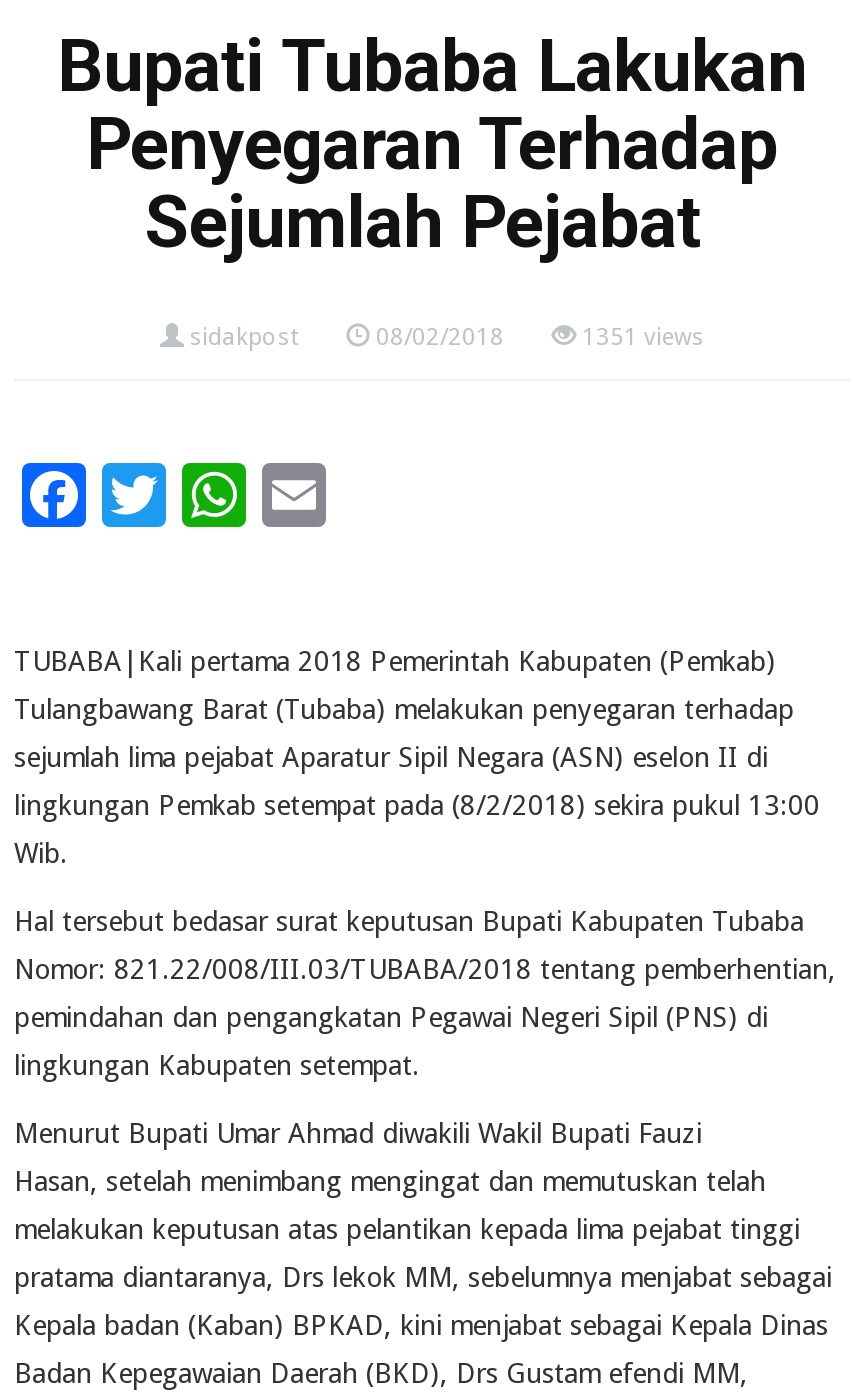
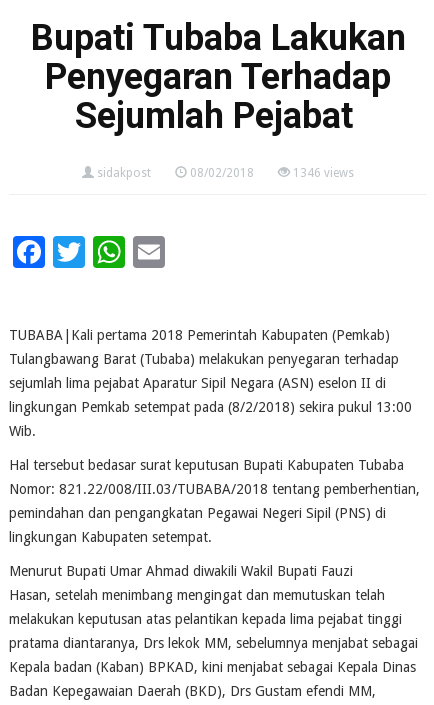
[576,324,704,352] 1351 views -> [290,166,354,180] 1346 views

